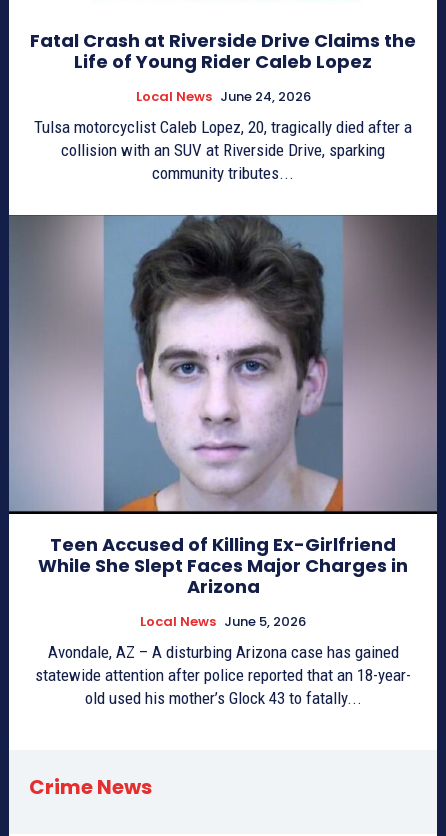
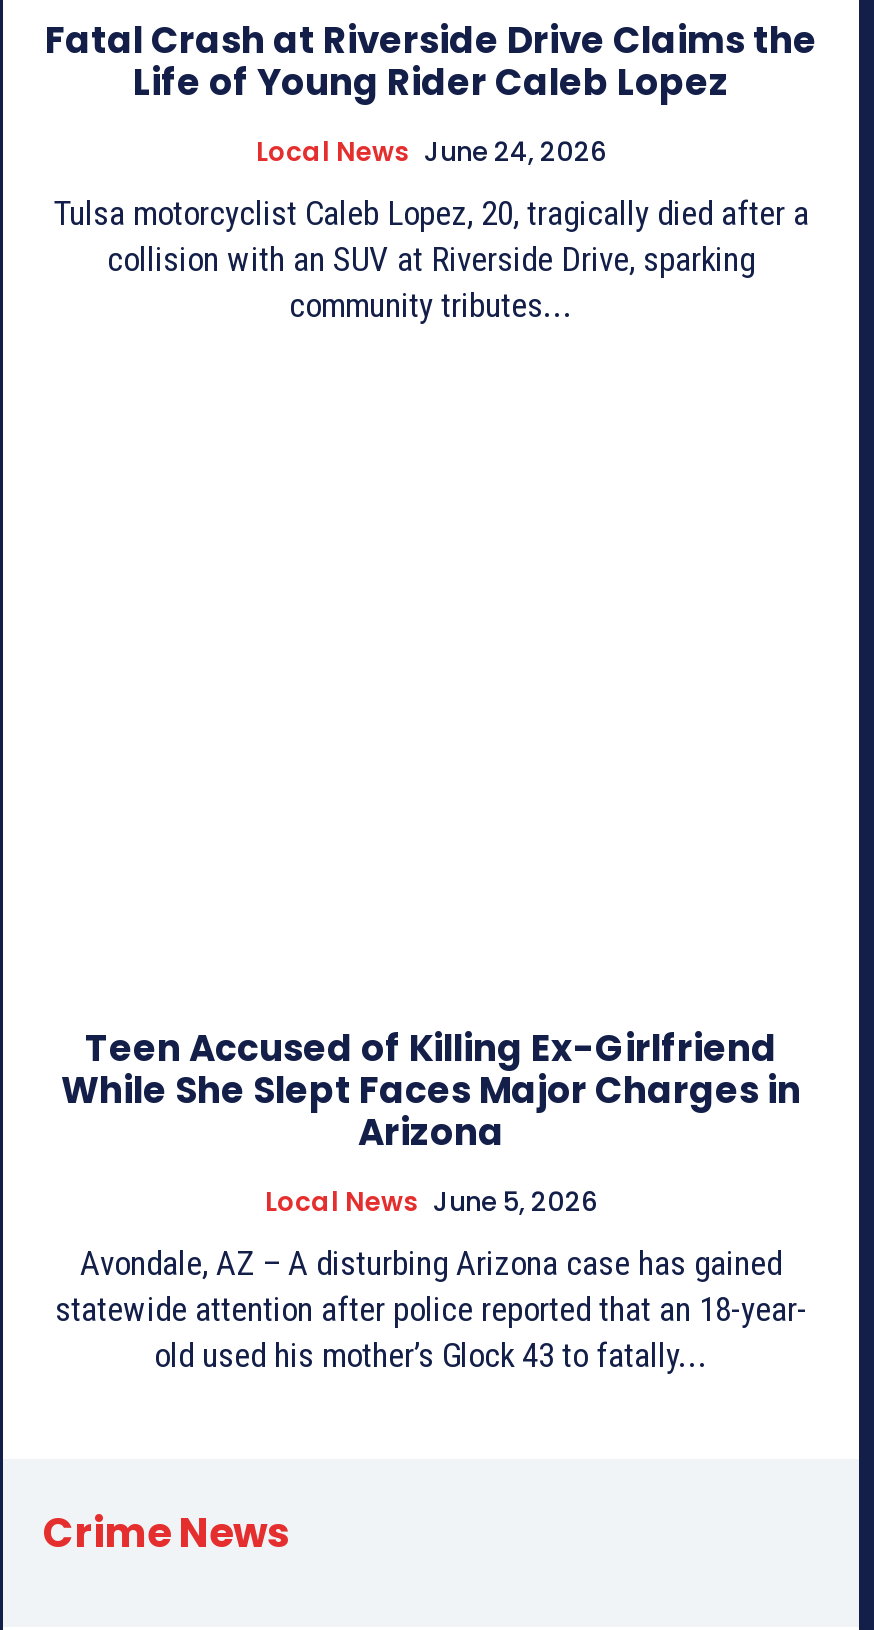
[9,214,437,515] [image] -> none

